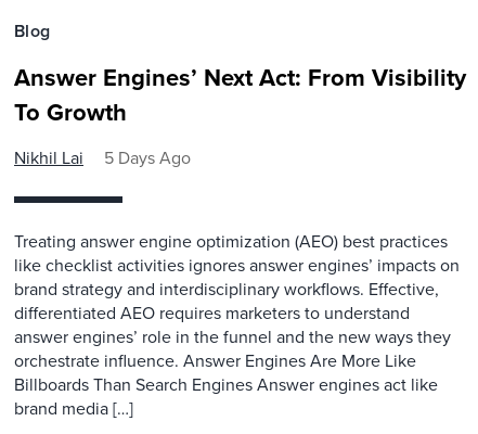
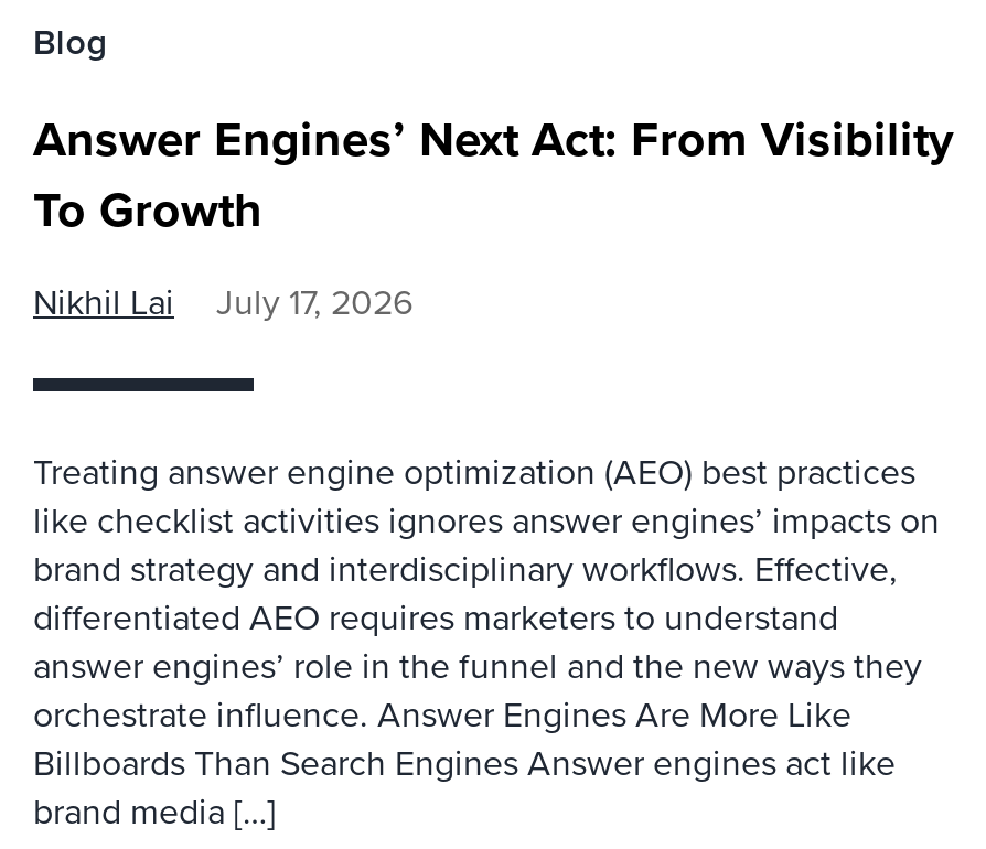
[14,145,191,170] Nikhil Lai 5 Days Ago -> [33,277,412,325] Nikhil Lai July 17, 2026

